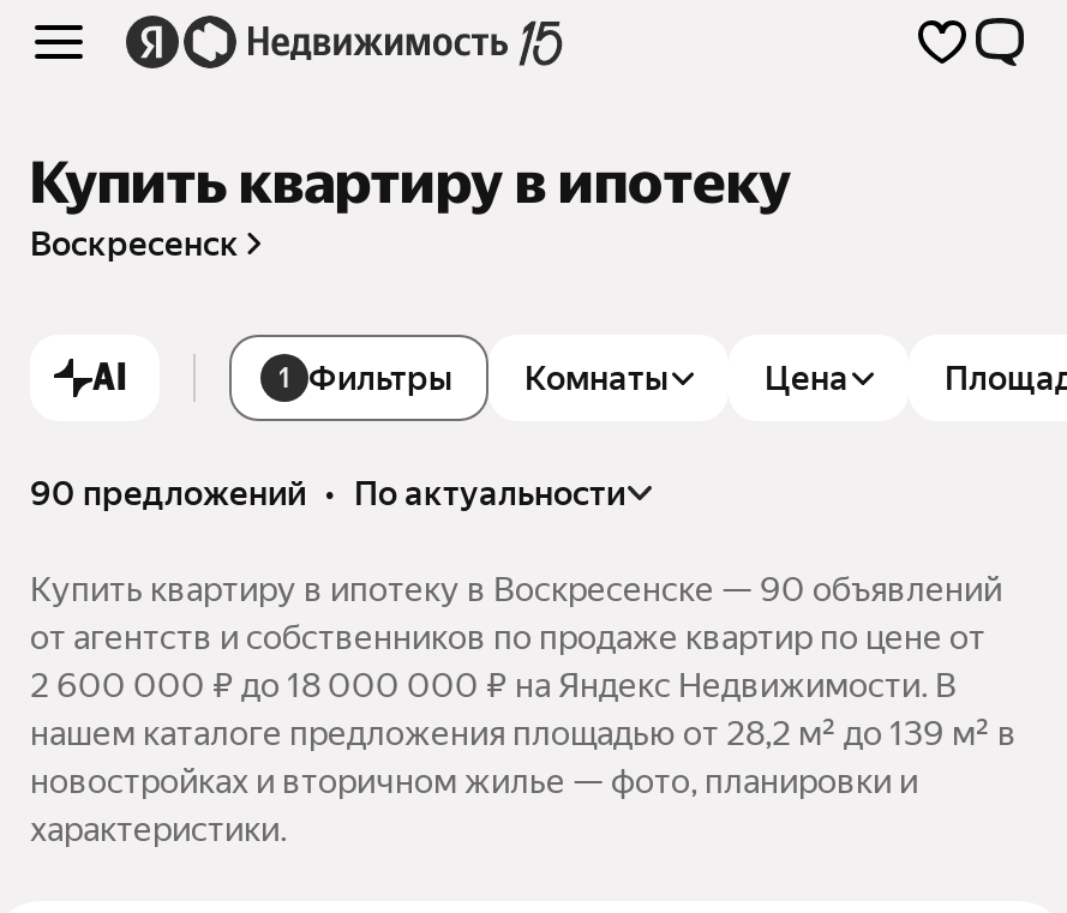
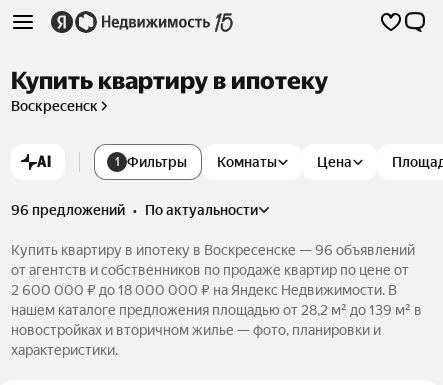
[30,473,625,512] 90 предложений • по актуальности -> [11,202,258,218] 96 предложений • по актуальности
[30,569,1002,608] Купить квартиру в ипотеку в Воскресенске — 90 объявлений -> [11,242,415,258] Купить квартиру в ипотеку в Воскресенске — 96 объявлений

